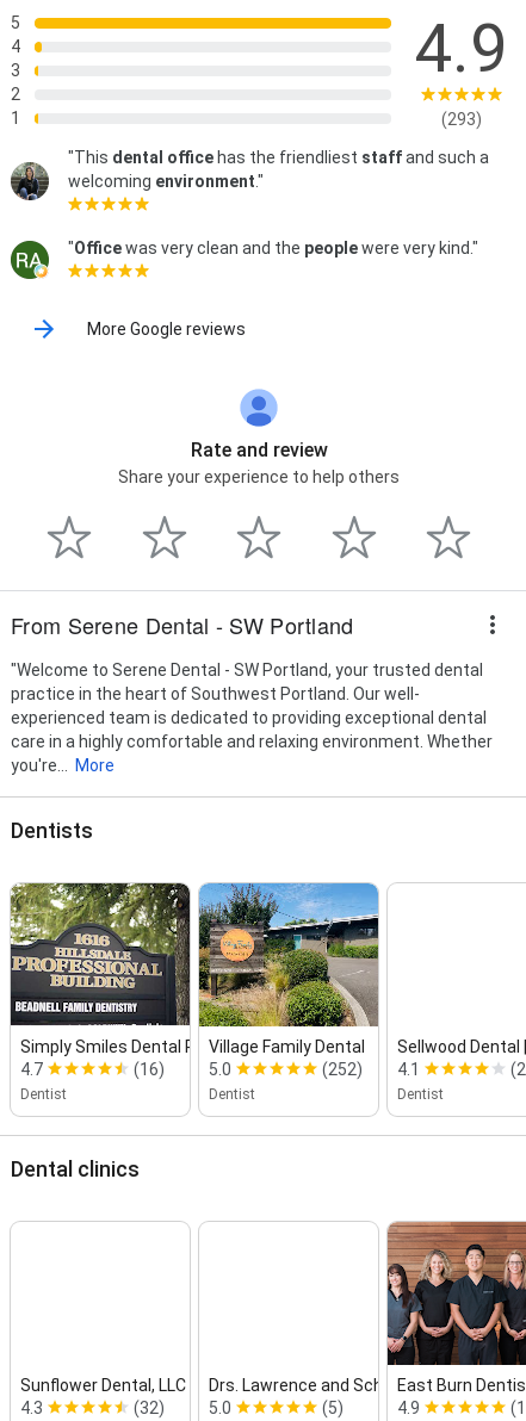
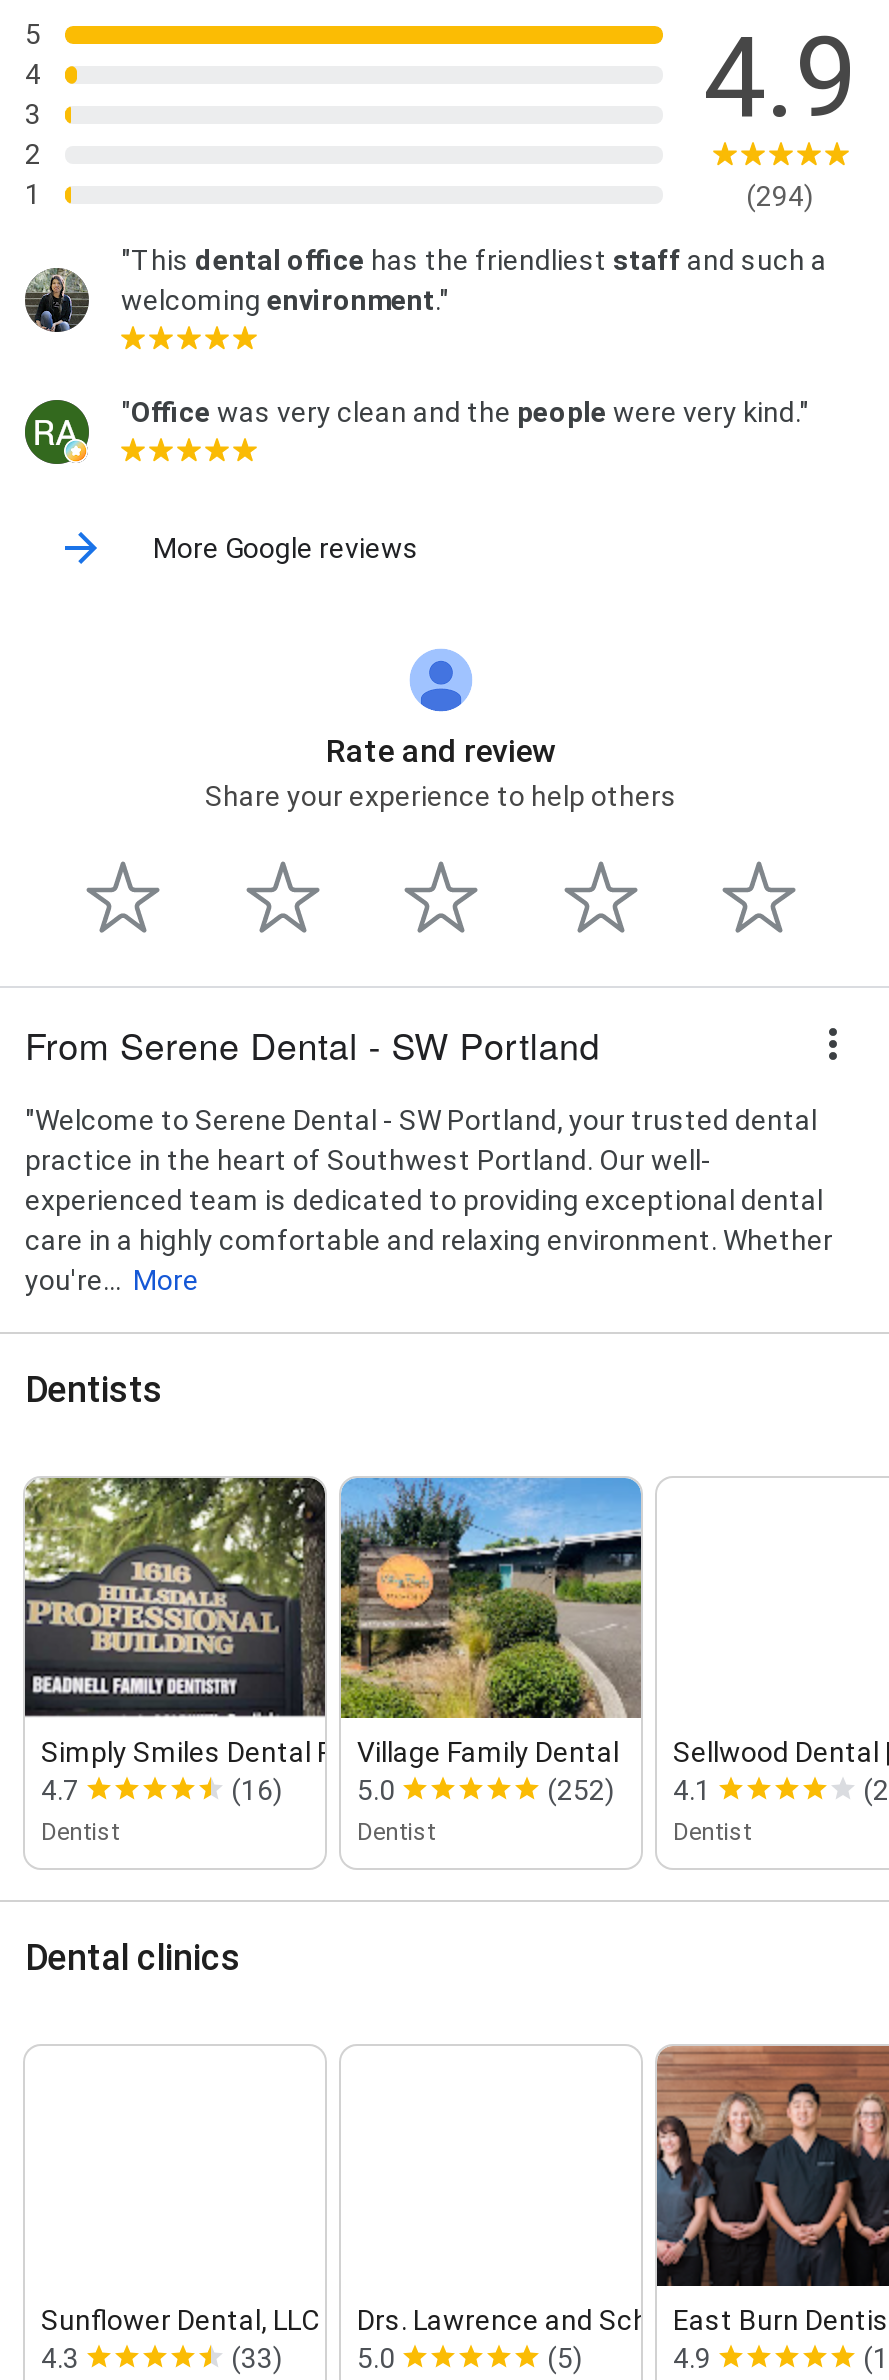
[441,109,481,128] (293) -> [746,179,814,211] (294)
[134,1398,165,1417] (32) -> [231,2341,283,2373] (33)

